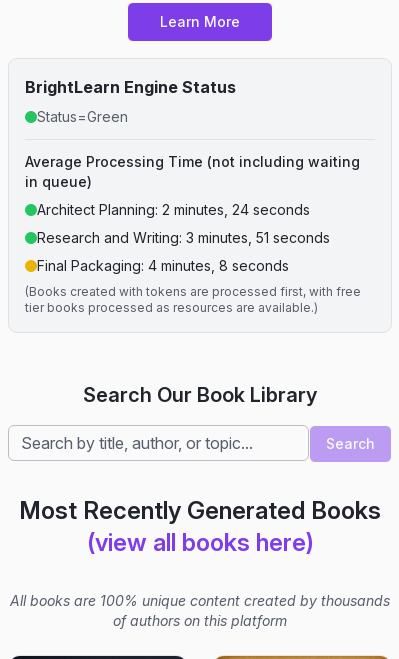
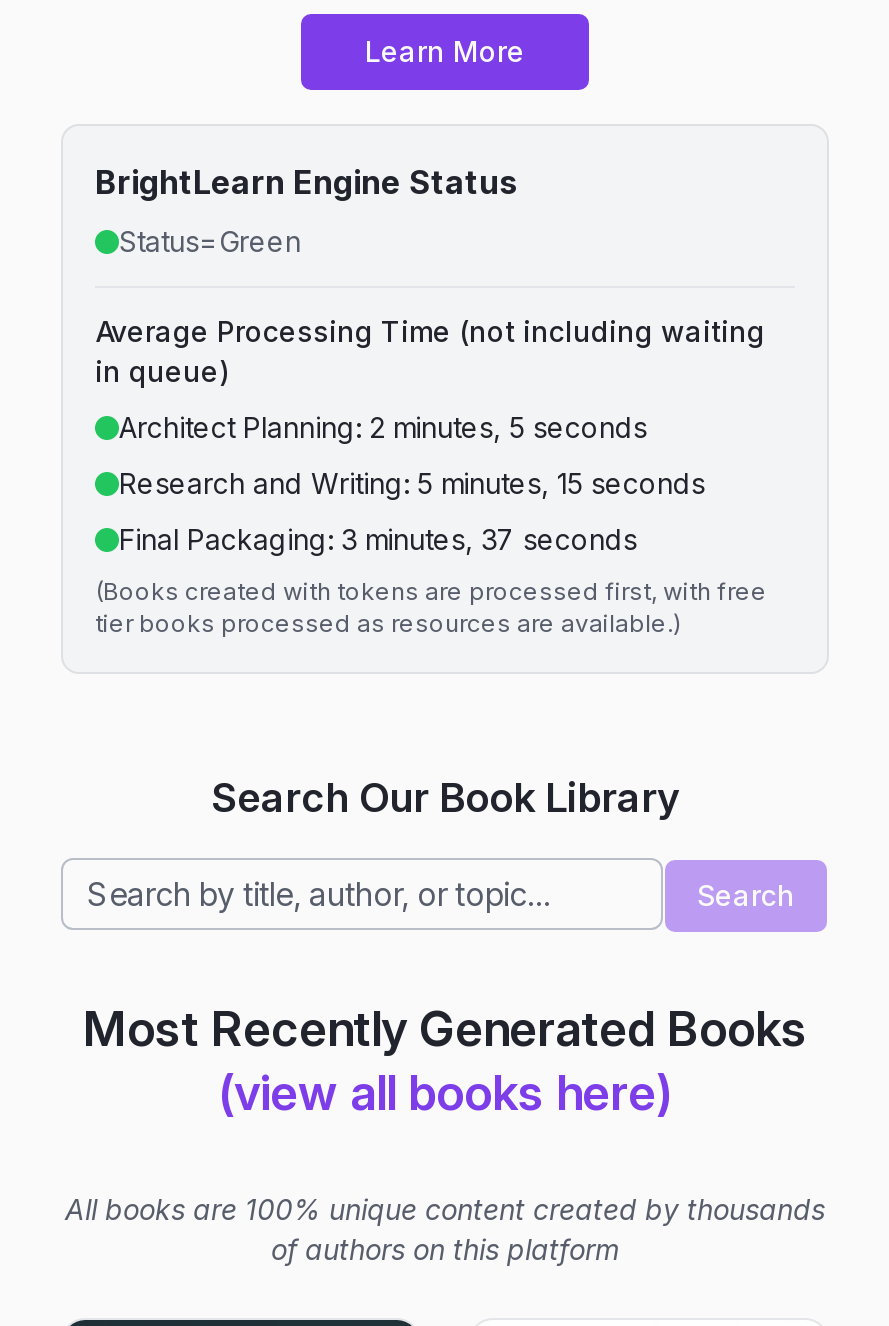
[37,201,310,218] Architect Planning: 2 minutes, 24 seconds -> [119,411,647,445] Architect Planning: 2 minutes, 5 seconds
[37,229,330,246] Research and Writing: 3 minutes, 51 seconds -> [119,467,705,501] Research and Writing: 5 minutes, 15 seconds
[37,257,289,274] Final Packaging: 4 minutes, 8 seconds -> [119,523,637,557] Final Packaging: 3 minutes, 37 seconds

